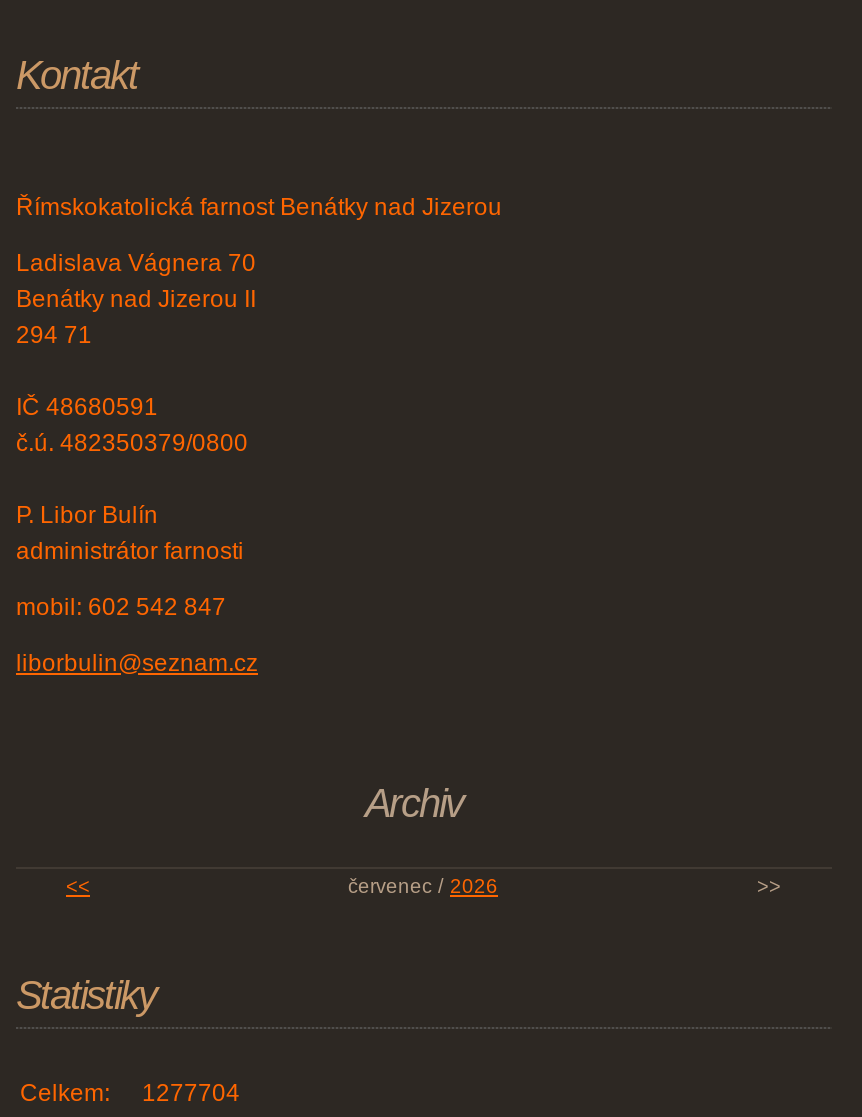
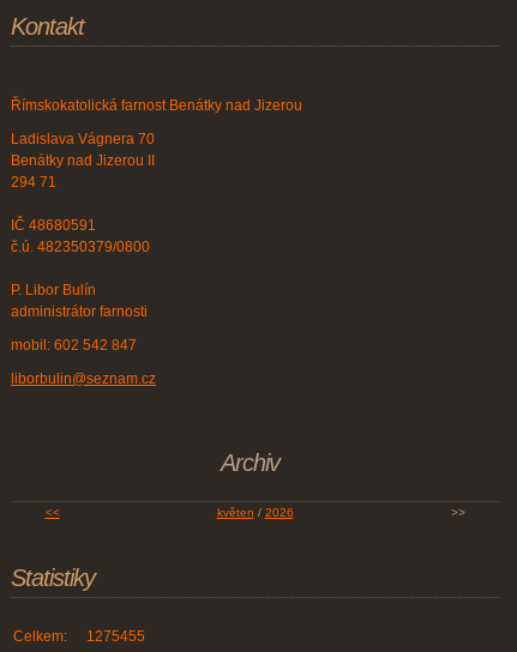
[348,875,498,897] červenec / 2026 -> [217,506,293,519] květen / 2026
[20,1079,240,1107] Celkem: 1277704 -> [13,628,145,645] Celkem: 1275455

